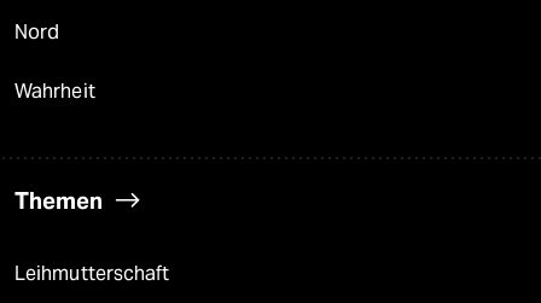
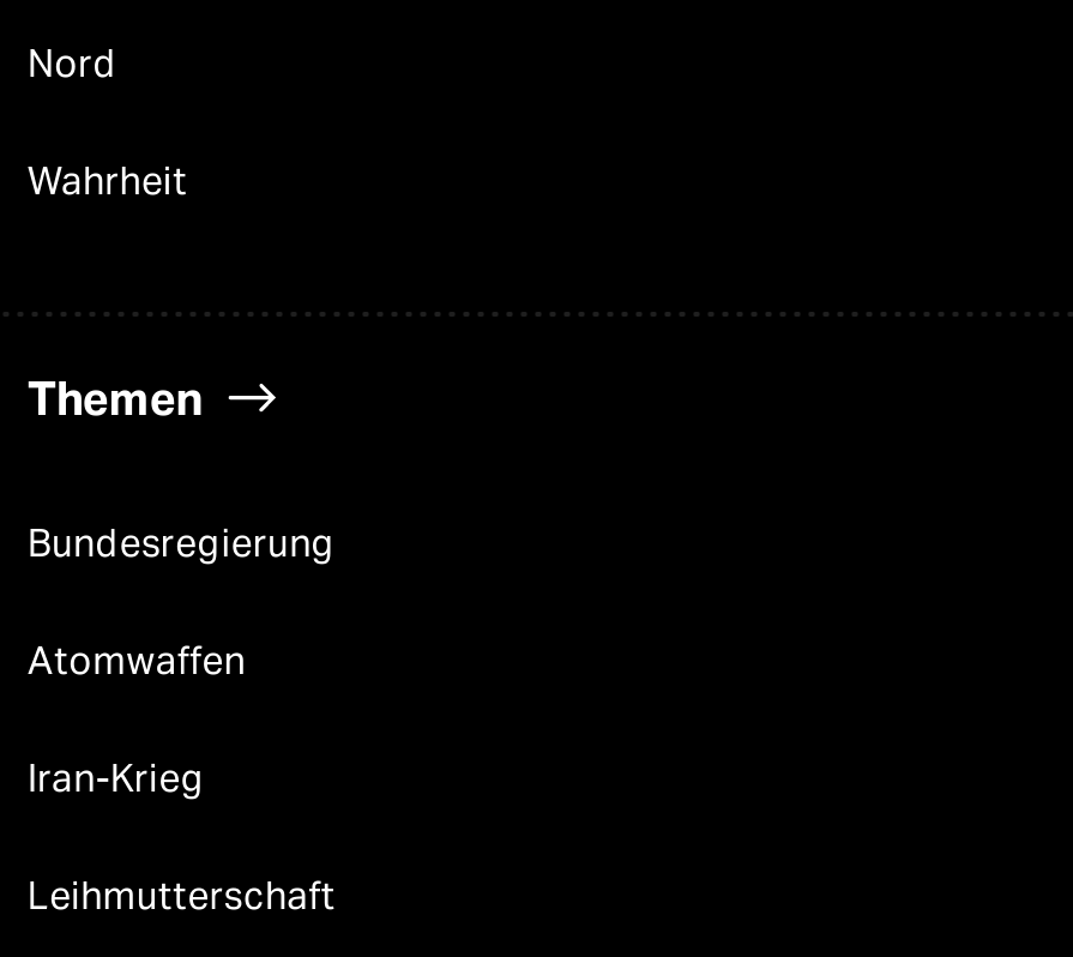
none -> [28,520,335,801] Bundesregierung | Atomwaffen | Iran-Krieg

